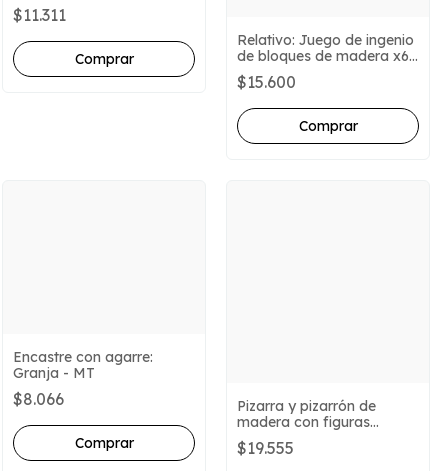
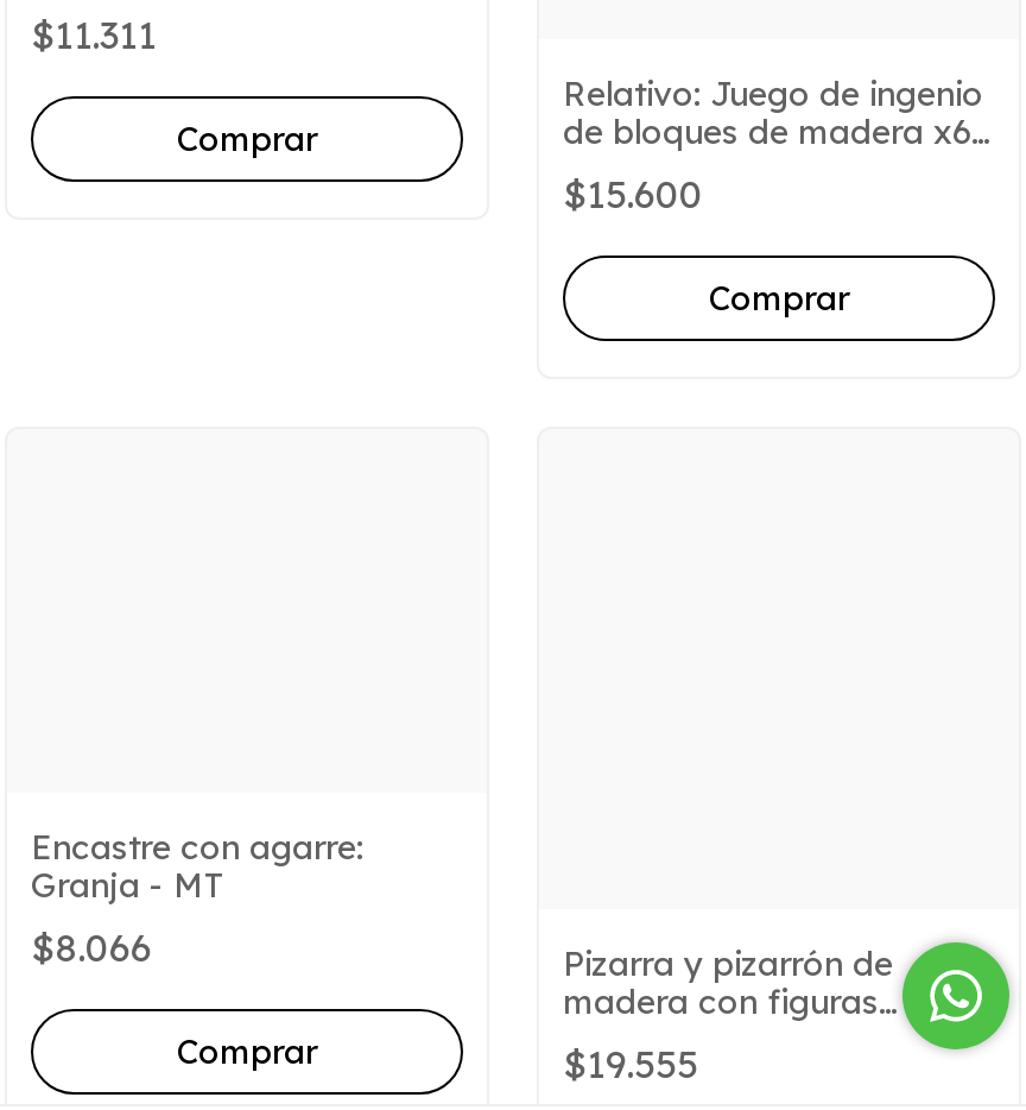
none -> [888,938,1014,1054] [image]

